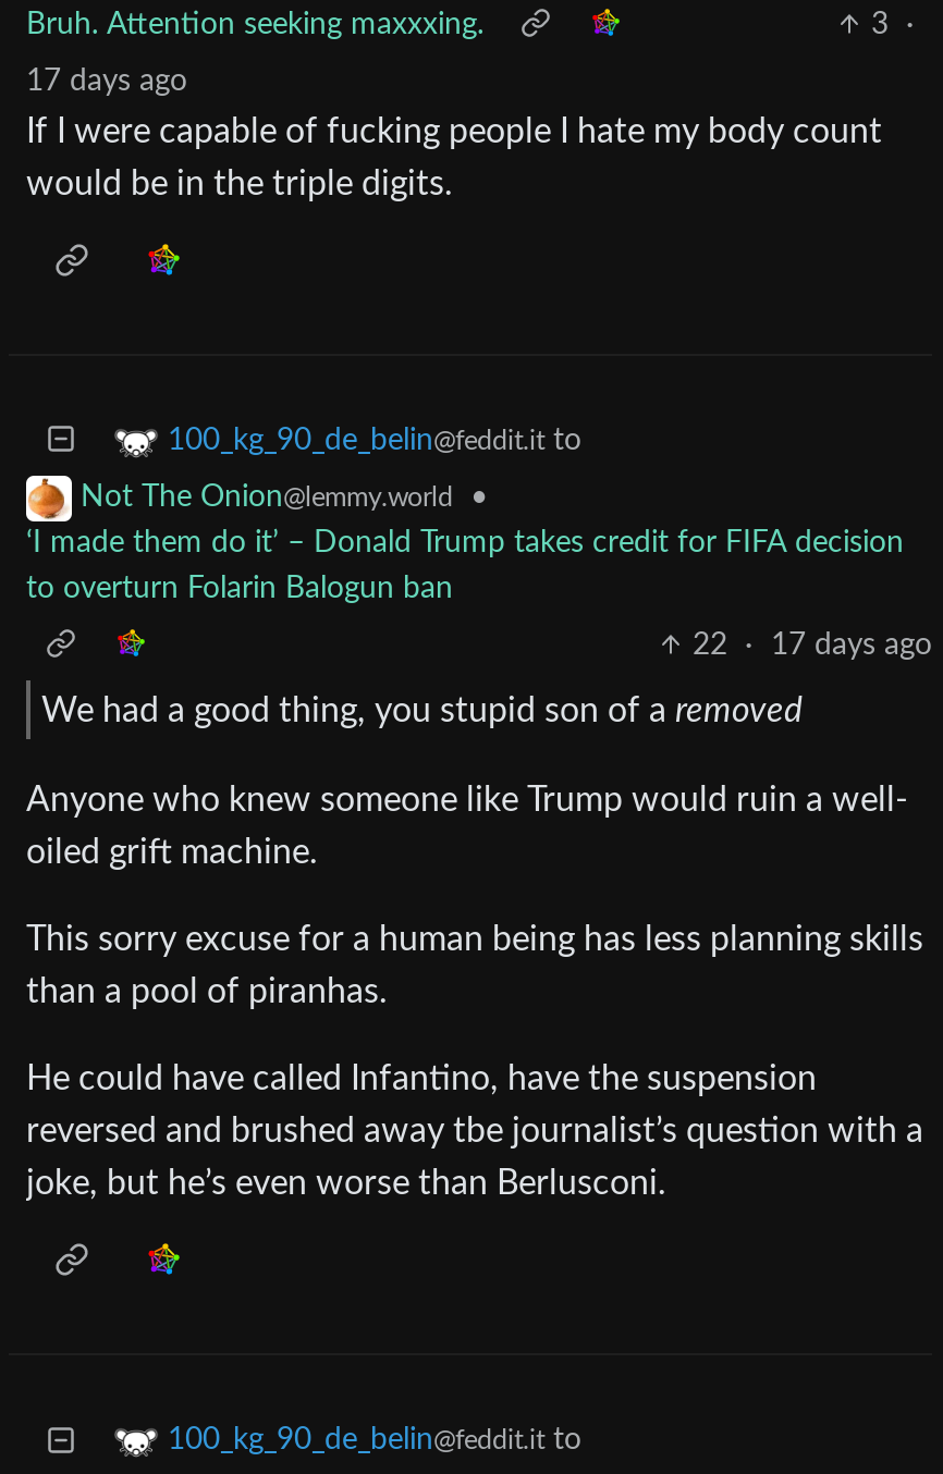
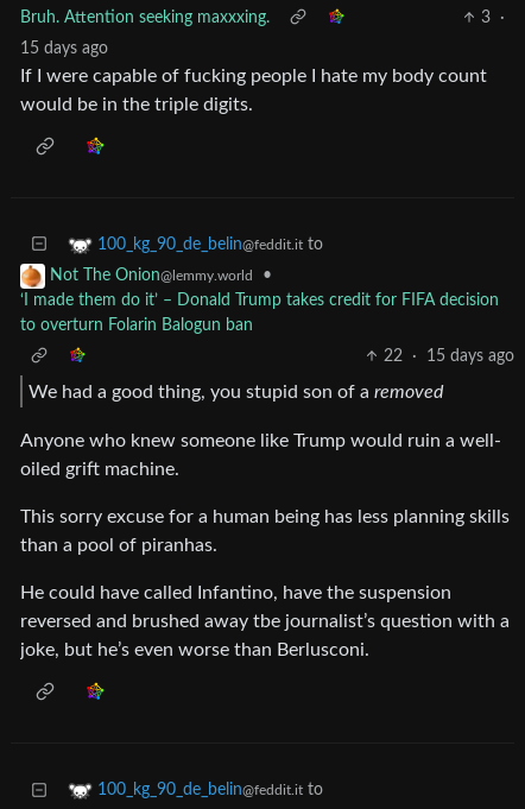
[26,66,187,97] 17 days ago -> [20,40,108,57] 15 days ago
[693,630,932,661] 22 · 17 days ago -> [384,348,514,365] 22 · 15 days ago

